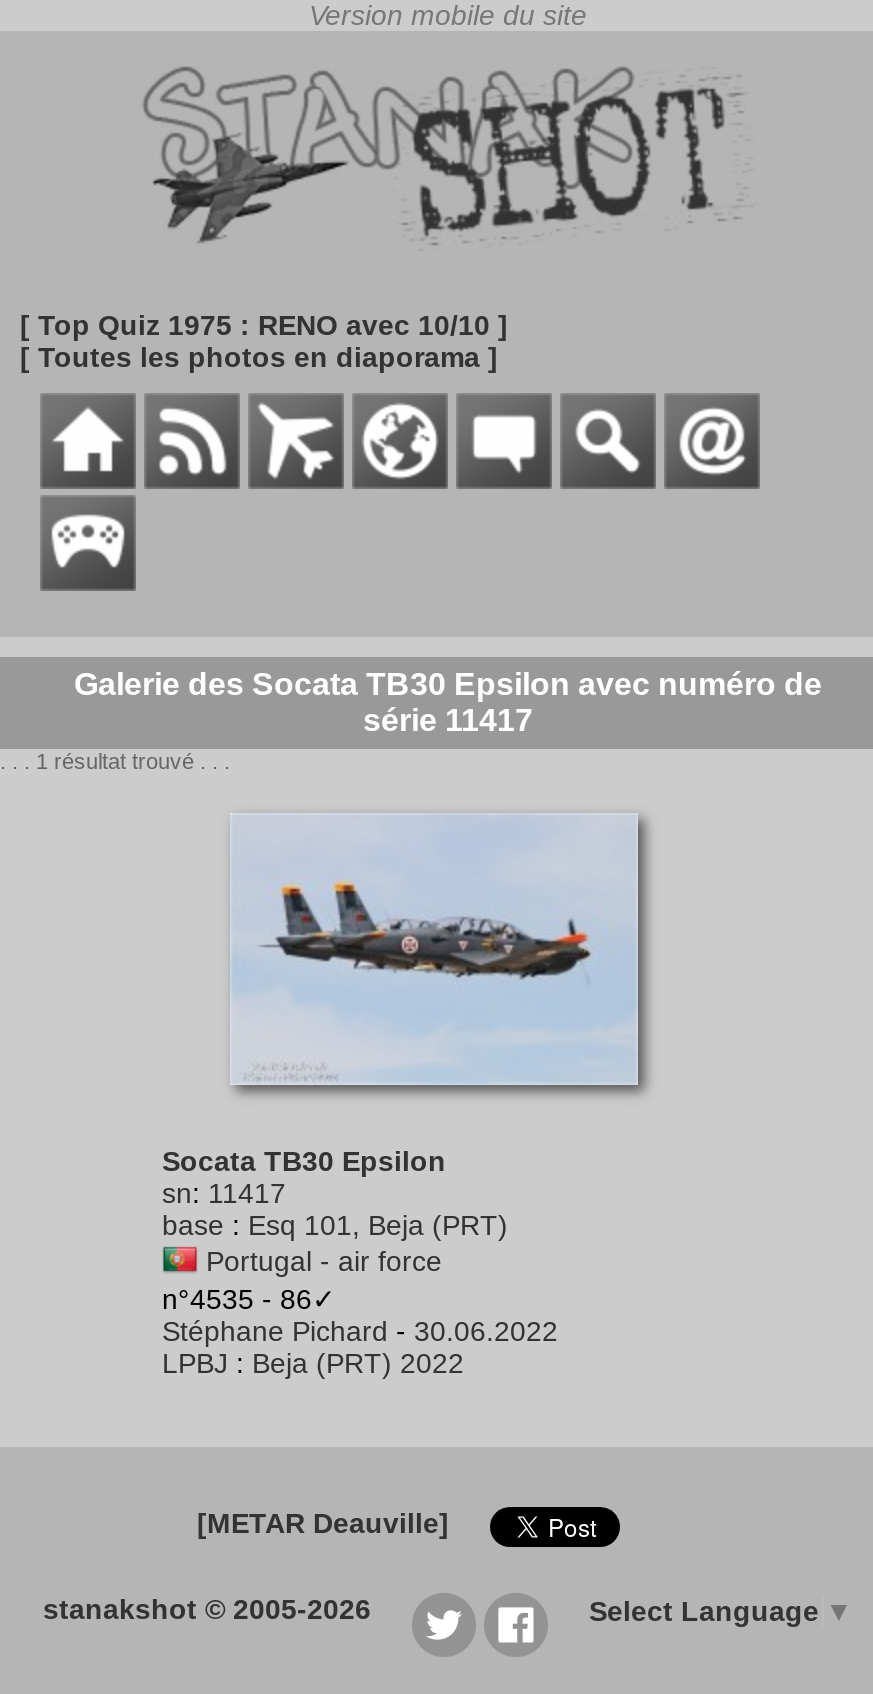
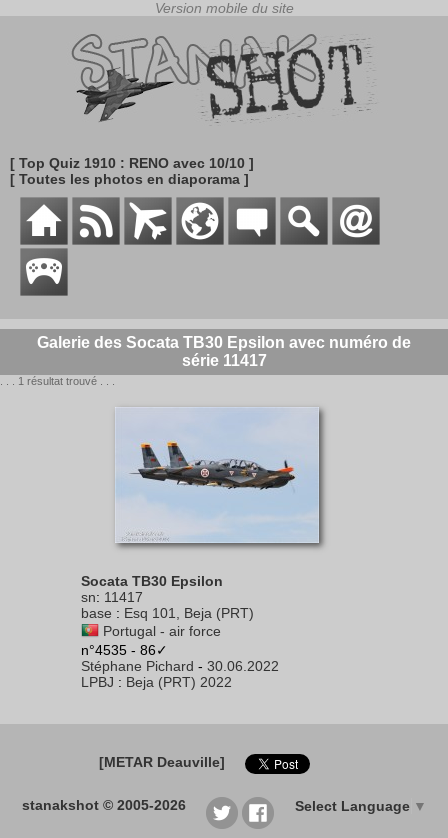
[20,309,508,341] [ Top Quiz 1975 : RENO avec 10/10 ] -> [10,155,254,171] [ Top Quiz 1910 : RENO avec 10/10 ]

